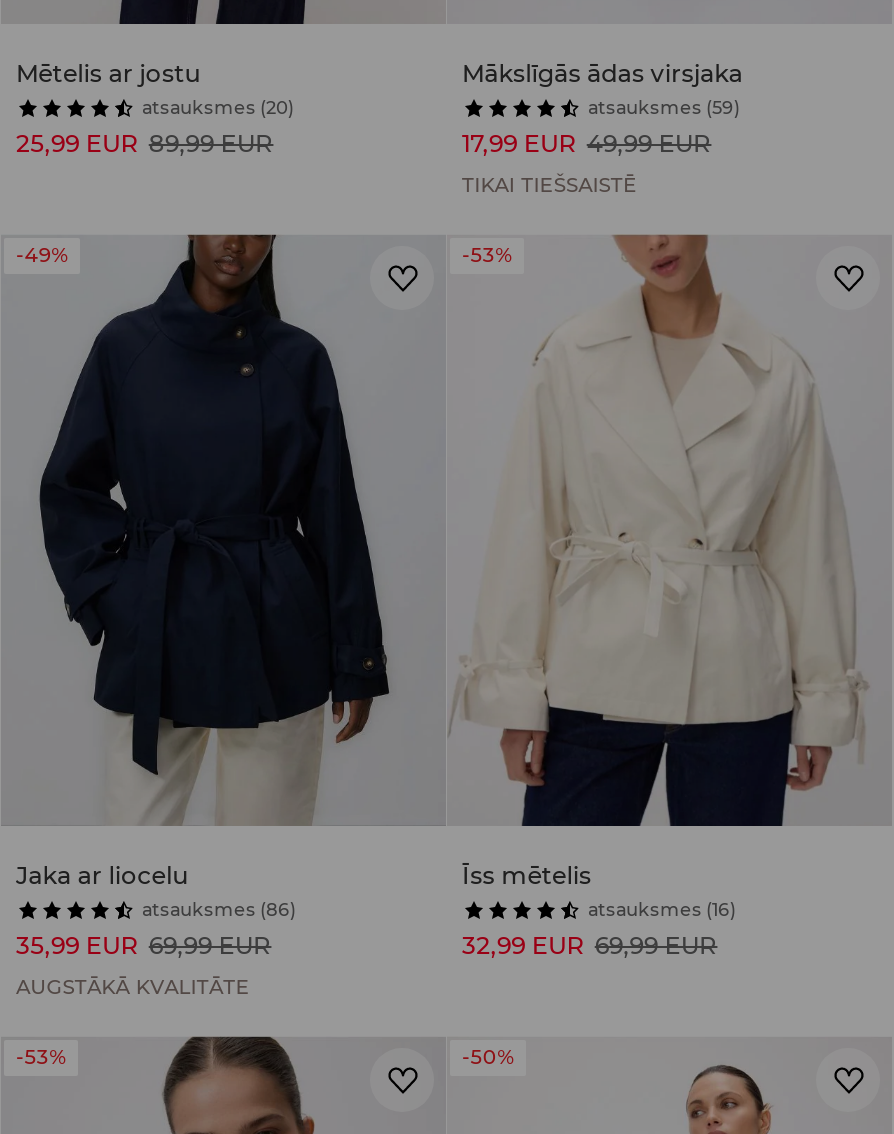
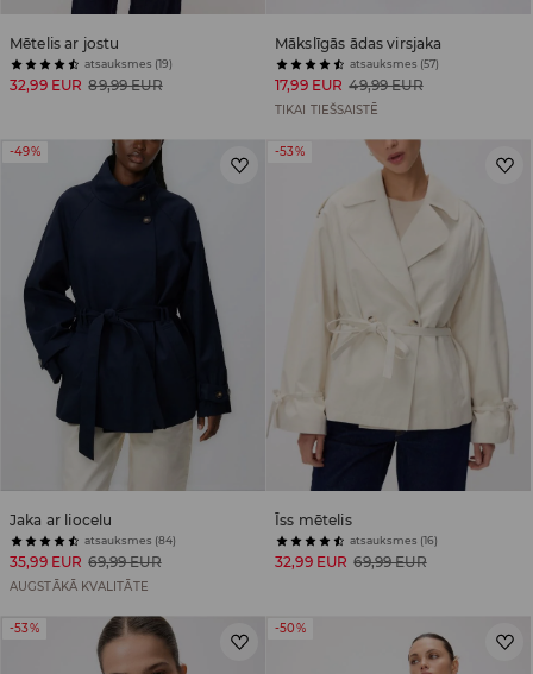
[142,95,294,117] atsauksmes (20) -> [84,57,173,70] atsauksmes (19)
[588,95,740,117] atsauksmes (59) -> [350,57,439,70] atsauksmes (57)
[16,127,273,157] 25,99 EUR 89,99 EUR -> [10,76,163,93] 32,99 EUR 89,99 EUR
[142,898,296,920] atsauksmes (86) -> [84,534,176,547] atsauksmes (84)

